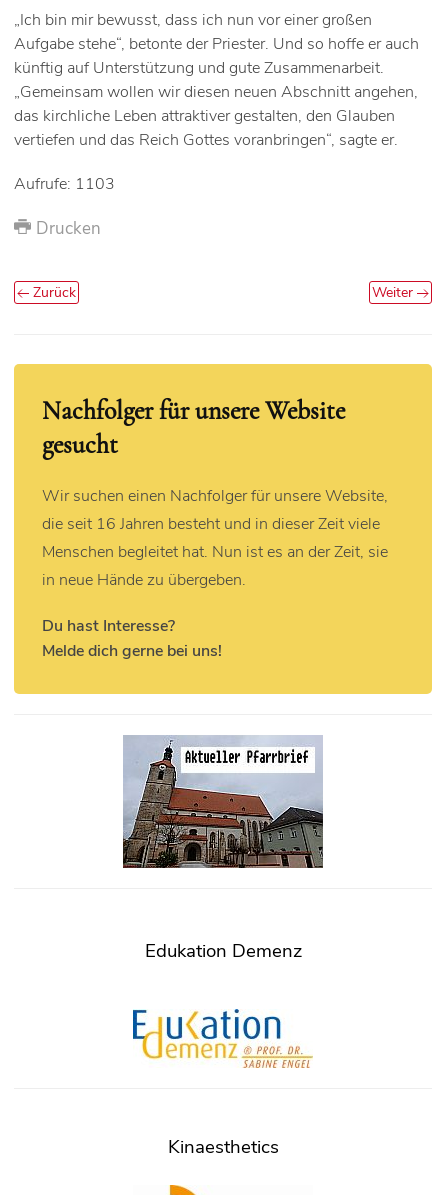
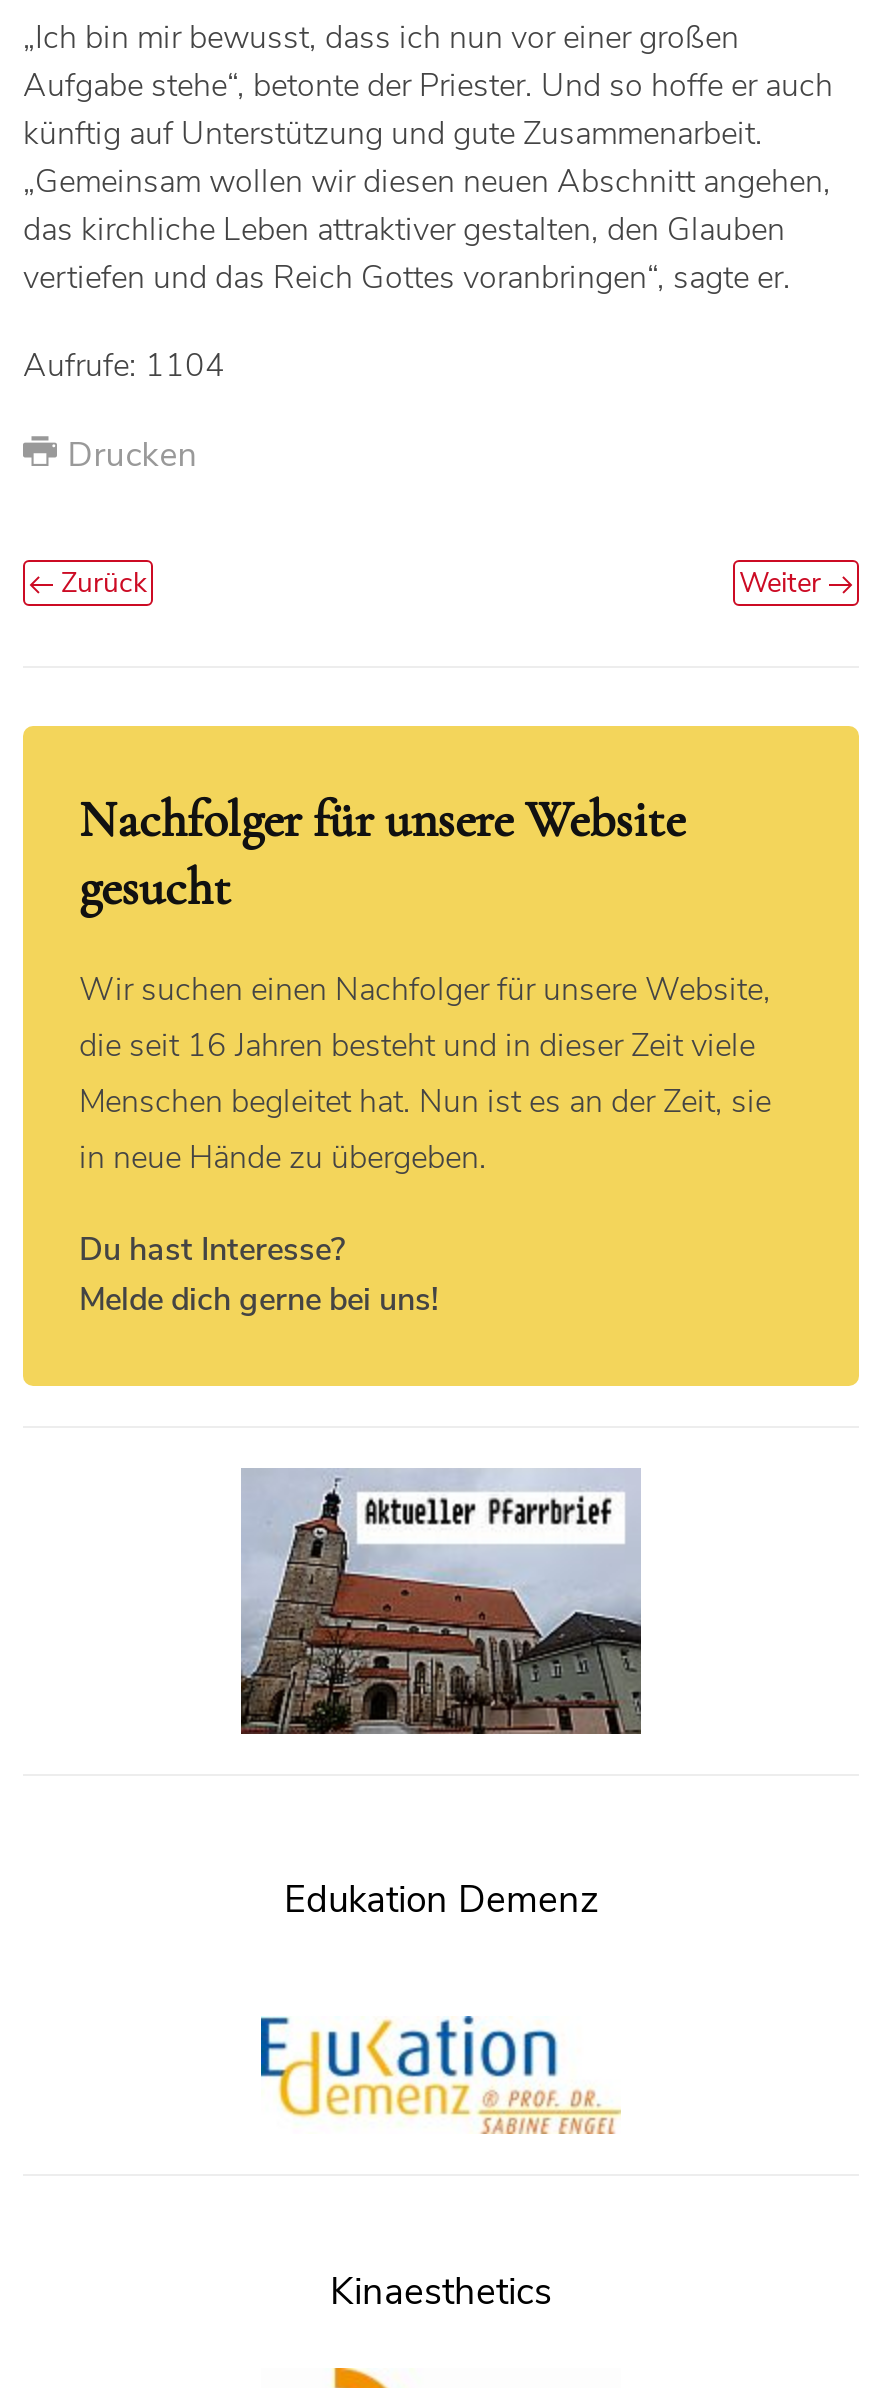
[14,173,115,195] Aufrufe: 1103 -> [23,343,225,387] Aufrufe: 1104

